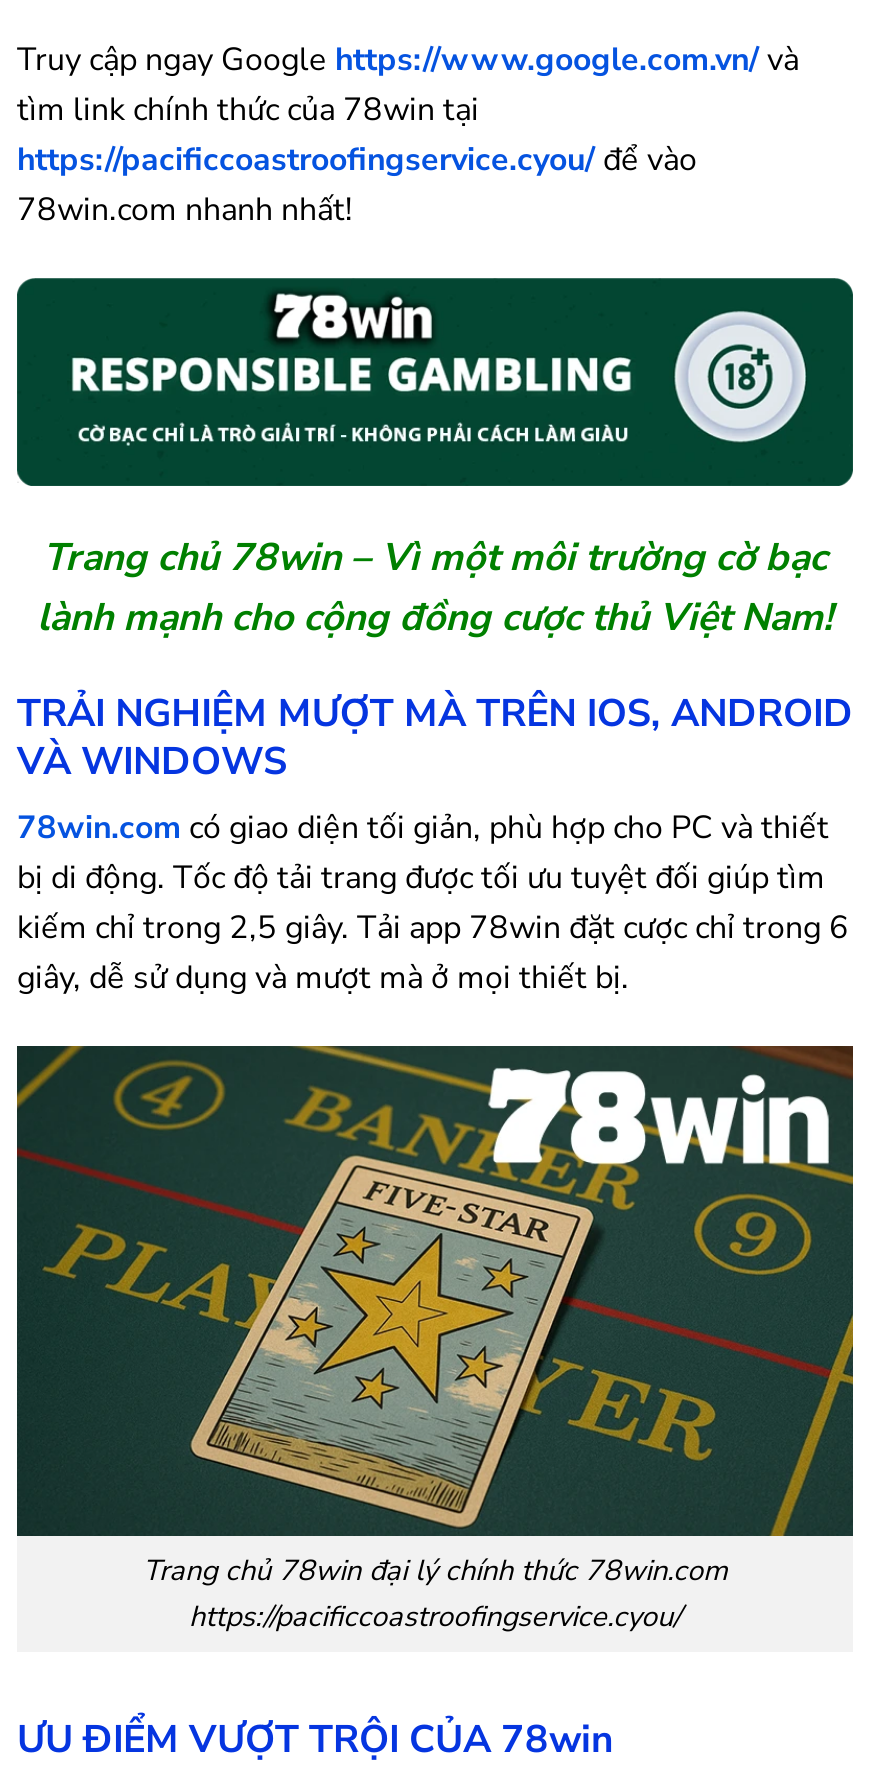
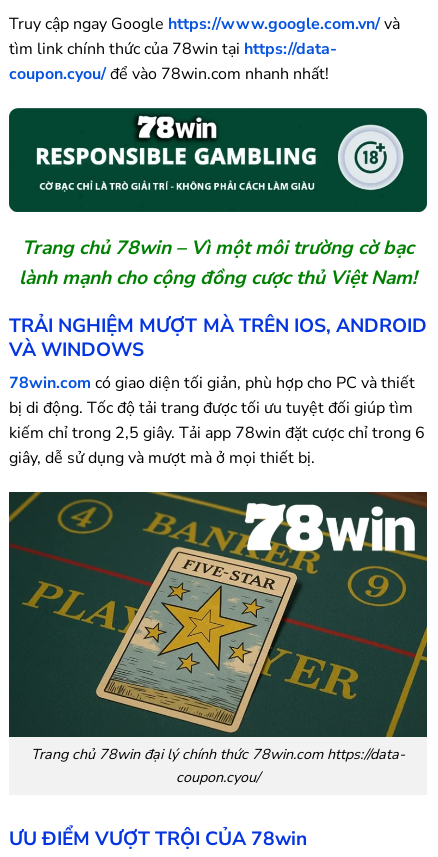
[17,88,697,232] tìm link chính thức của 78win tại | https://pacificcoastroofingservice.cyou/ để vào | 78win.com nhanh nhất! -> [9,38,337,85] tìm link chính thức của 78win tại https://data- | coupon.cyou/ để vào 78win.com nhanh nhất!
[143,1550,727,1636] Trang chủ 78win đại lý chính thức 78win.com | https://pacificcoastroofingservice.cyou/ -> [31,744,405,787] Trang chủ 78win đại lý chính thức 78win.com https://data- | coupon.cyou/

